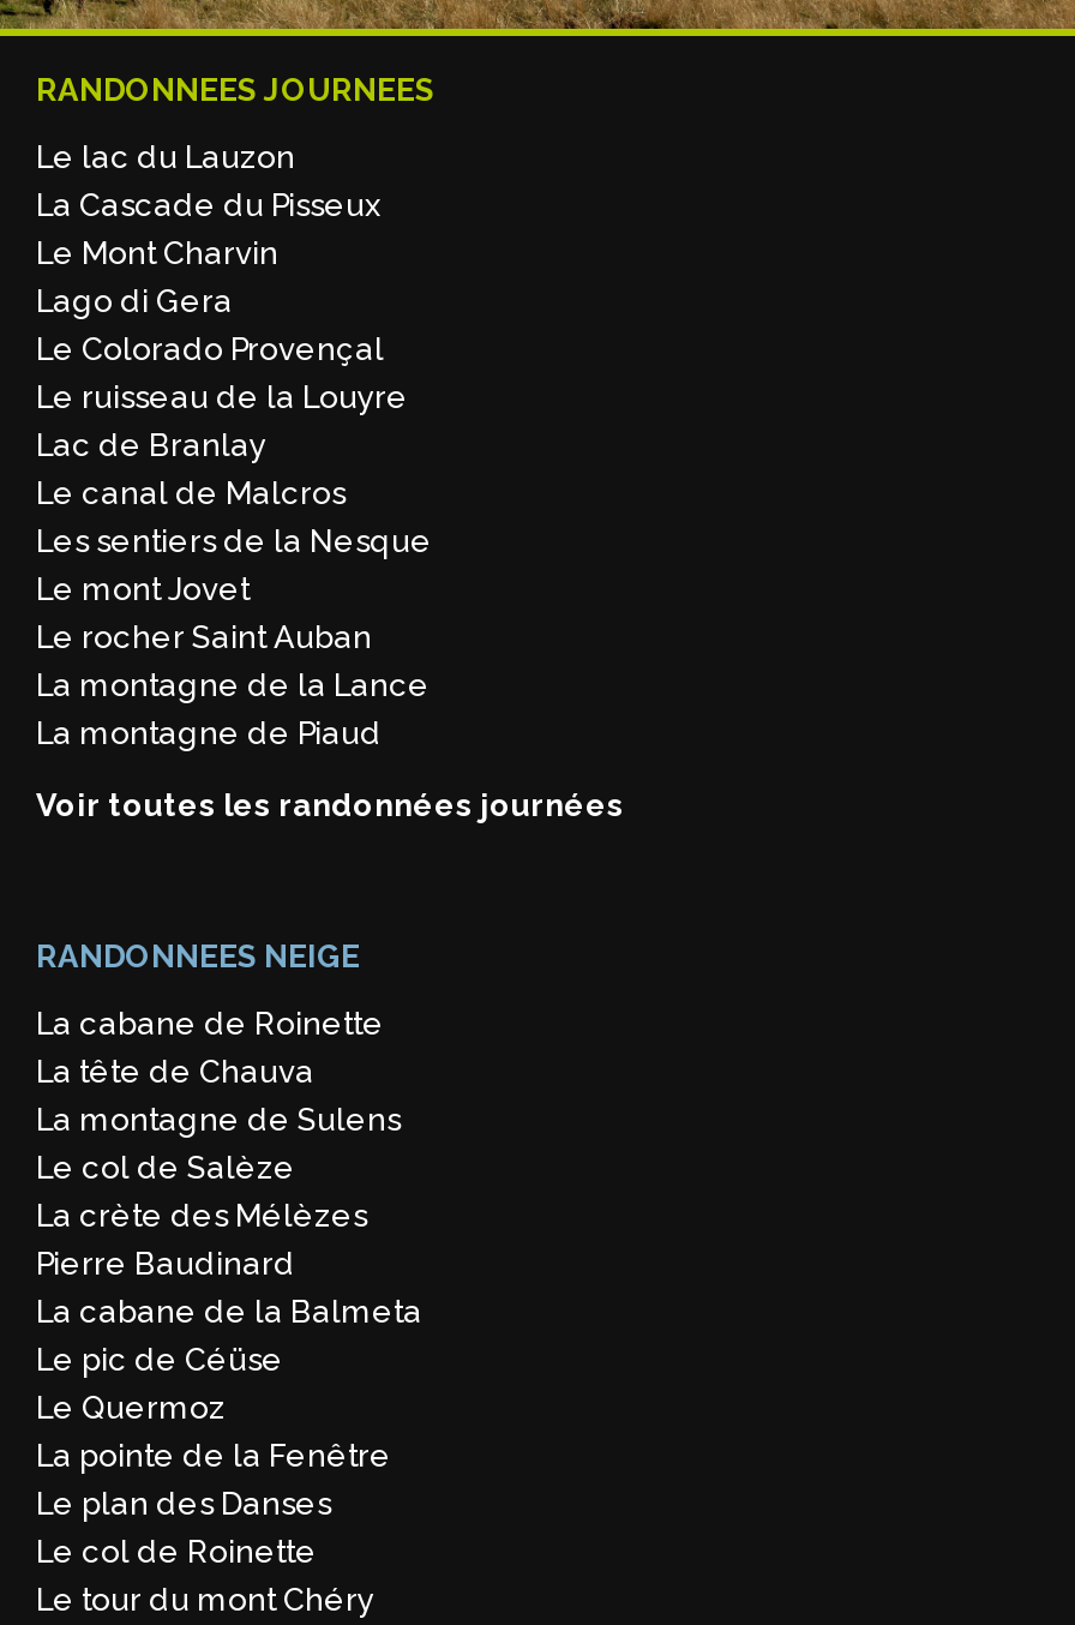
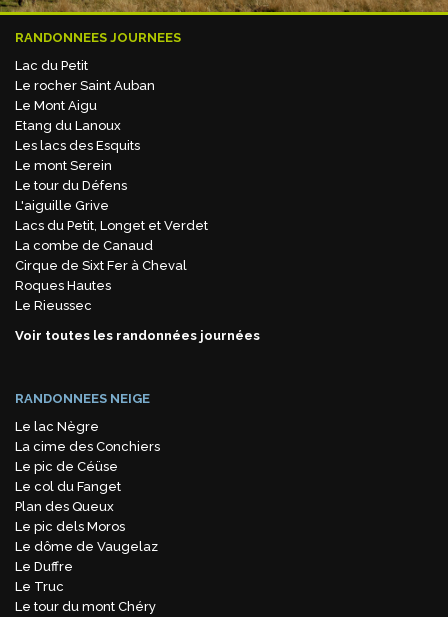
[36,139,432,607] Le lac du Lauzon | La Cascade du Pisseux | Le Mont Charvin | Lago di Gera | Le Colorado Provençal | Le ruisseau de la Louyre | Lac de Branlay | Le canal de Malcros | Les sentiers de la Nesque | Le mont Jovet -> [15,58,88,73] Lac du Petit
moved [36,619,372,655] -> [15,78,155,93]: Le rocher Saint Auban
[36,667,430,751] La montagne de la Lance | La montagne de Piaud -> [15,98,208,313] Le Mont Aigu | Etang du Lanoux | Les lacs des Esquits | Le mont Serein | Le tour du Défens | L'aiguille Grive | Lacs du Petit, Longet et Verdet | La combe de Canaud | Cirque de Sixt Fer à Cheval | Roques Hautes | Le Rieussec
[36,1005,422,1330] La cabane de Roinette | La tête de Chauva | La montagne de Sulens | Le col de Salèze | La crète des Mélèzes | Pierre Baudinard | La cabane de la Balmeta -> [15,419,160,454] Le lac Nègre | La cime des Conchiers
moved [36,1342,283,1378] -> [15,459,118,474]: Le pic de Céüse
[36,1390,391,1570] Le Quermoz | La pointe de la Fenêtre | Le plan des Danses | Le col de Roinette -> [15,479,158,594] Le col du Fanget | Plan des Queux | Le pic dels Moros | Le dôme de Vaugelaz | Le Duffre | Le Truc

